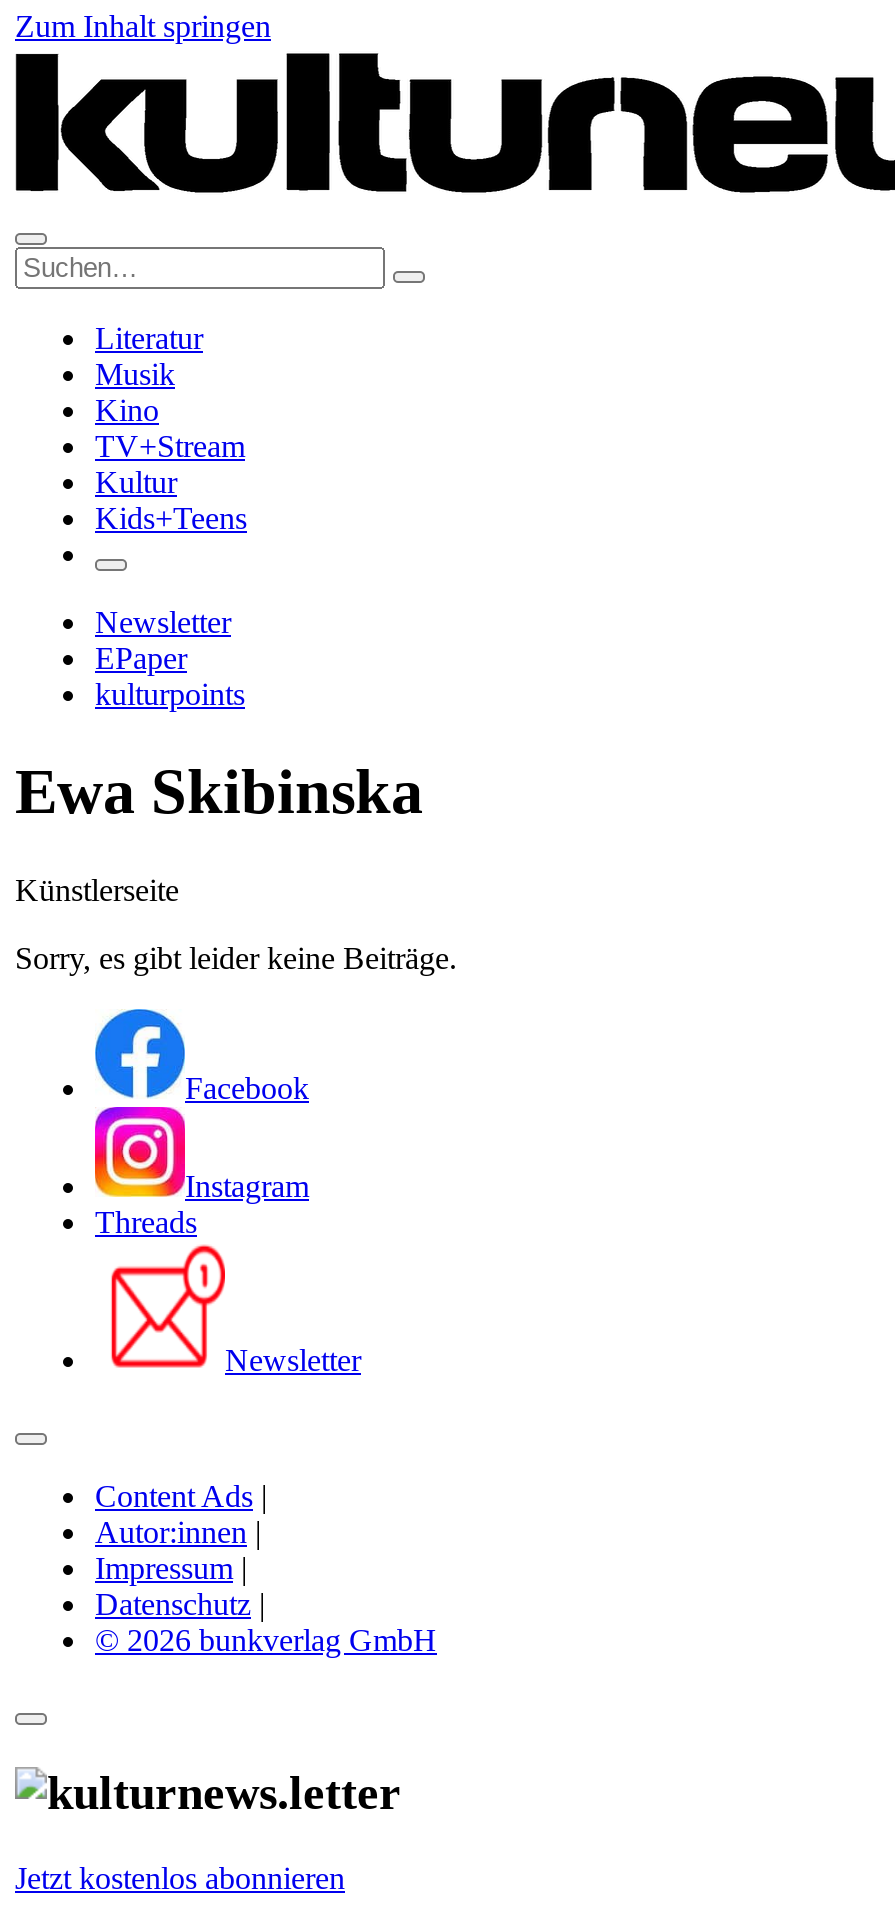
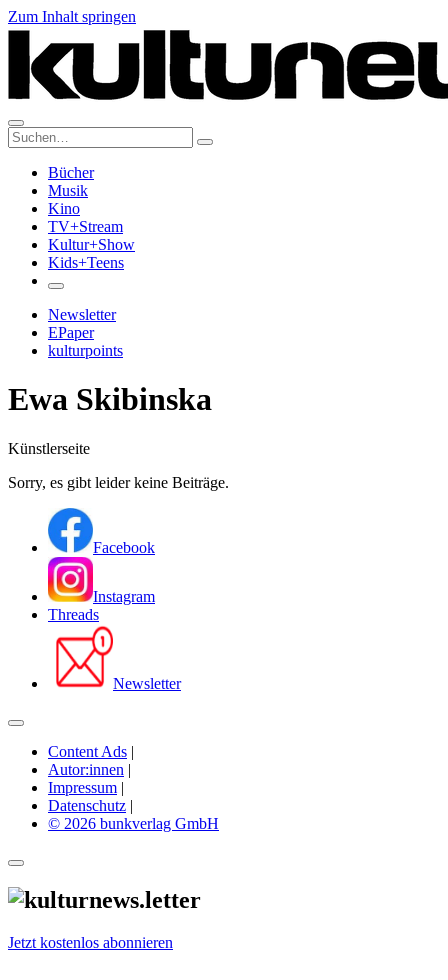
[95,321,203,355] Literatur -> [48,164,94,181] Bücher
[95,465,177,499] Kultur -> [48,236,135,253] Kultur+Show

